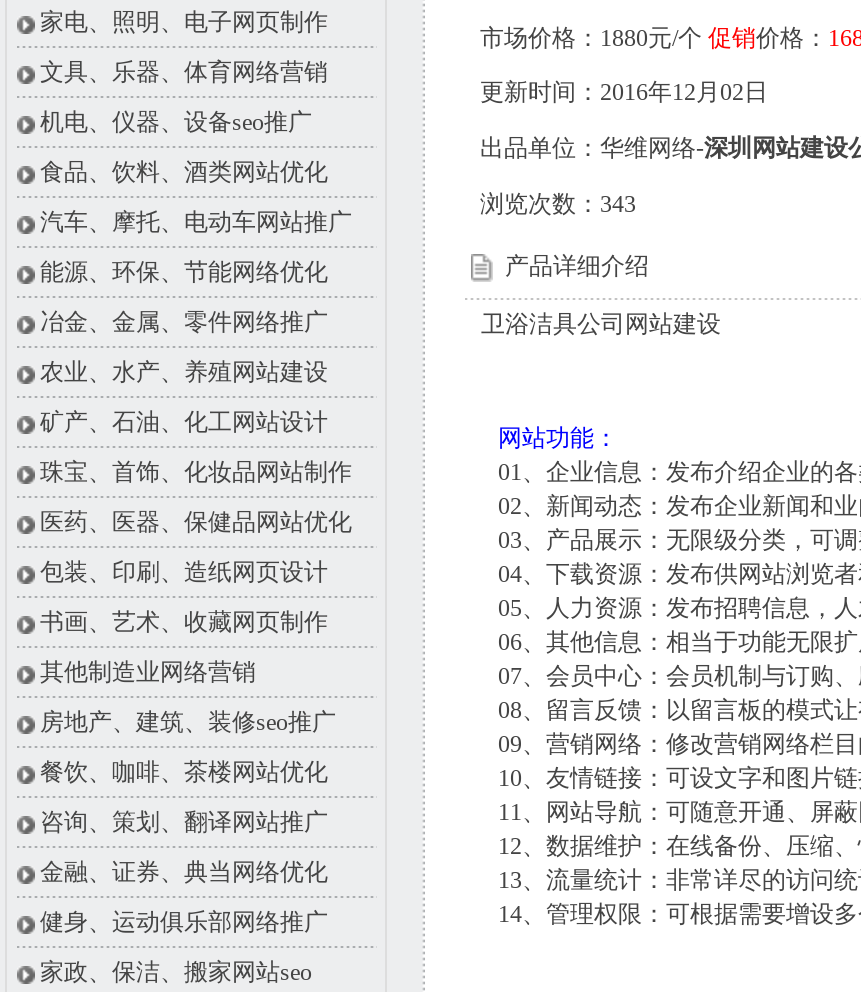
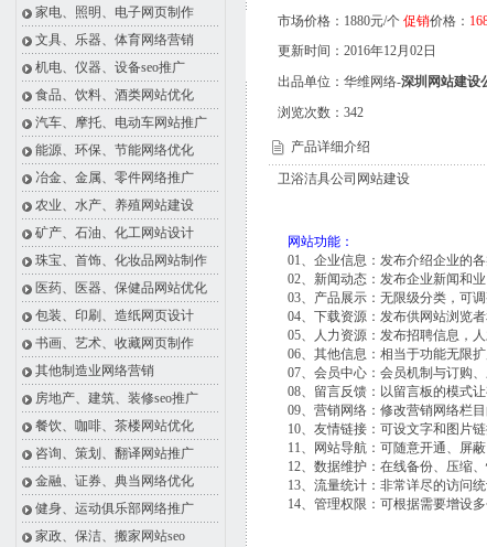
[480,190,636,218] 浏览次数：343 -> [277,105,363,120] 浏览次数：342

